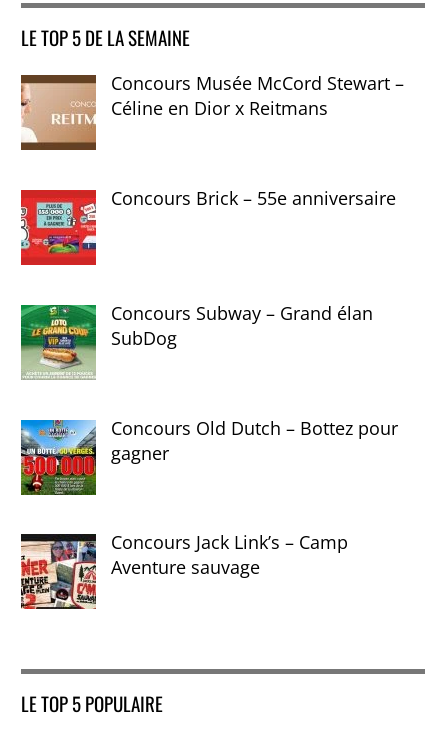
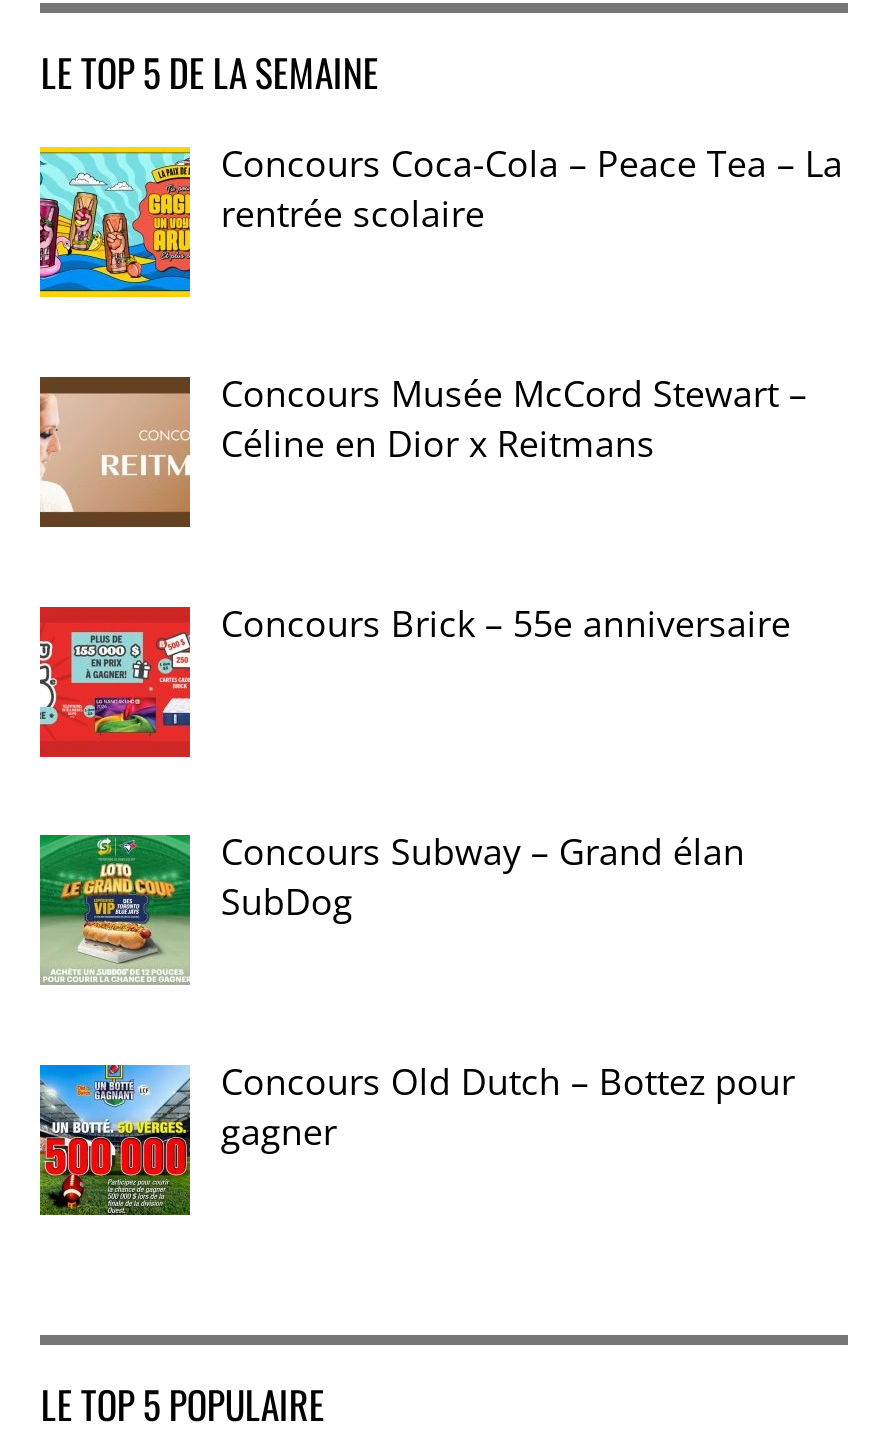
none -> [38,139,843,299] [image] | Concours Coca-Cola – Peace Tea – La | rentrée scolaire
moved [19,71,404,465] -> [36,369,807,1156]: [image] | Concours Musée McCord Stewart – | Céline en Dior x Reitmans | Concours Brick – 55e anniversaire | Concours Subway – Grand élan | SubDog | Concours Old Dutch – Bottez pour | gagner
[20,530,348,610] [image] | Concours Jack Link’s – Camp | Aventure sauvage -> none

